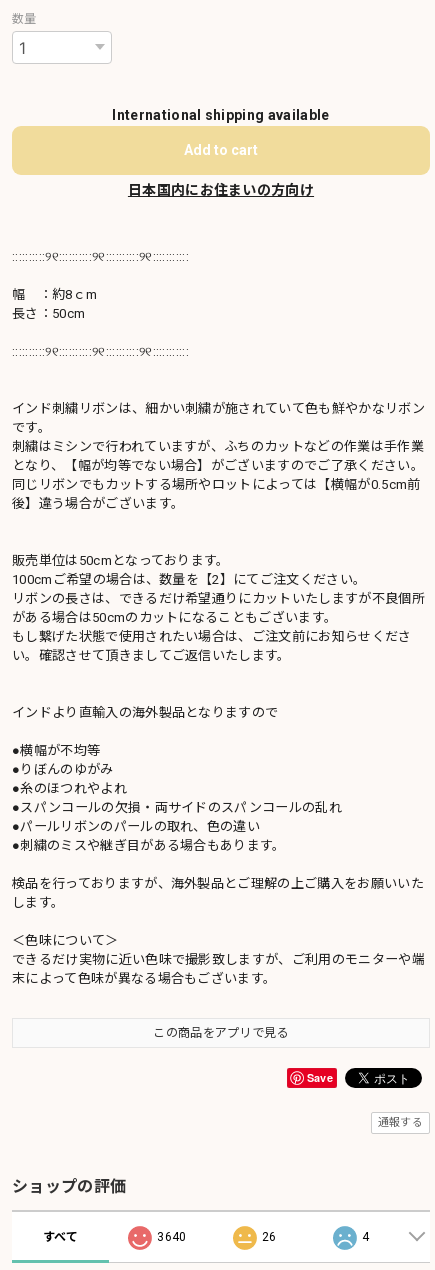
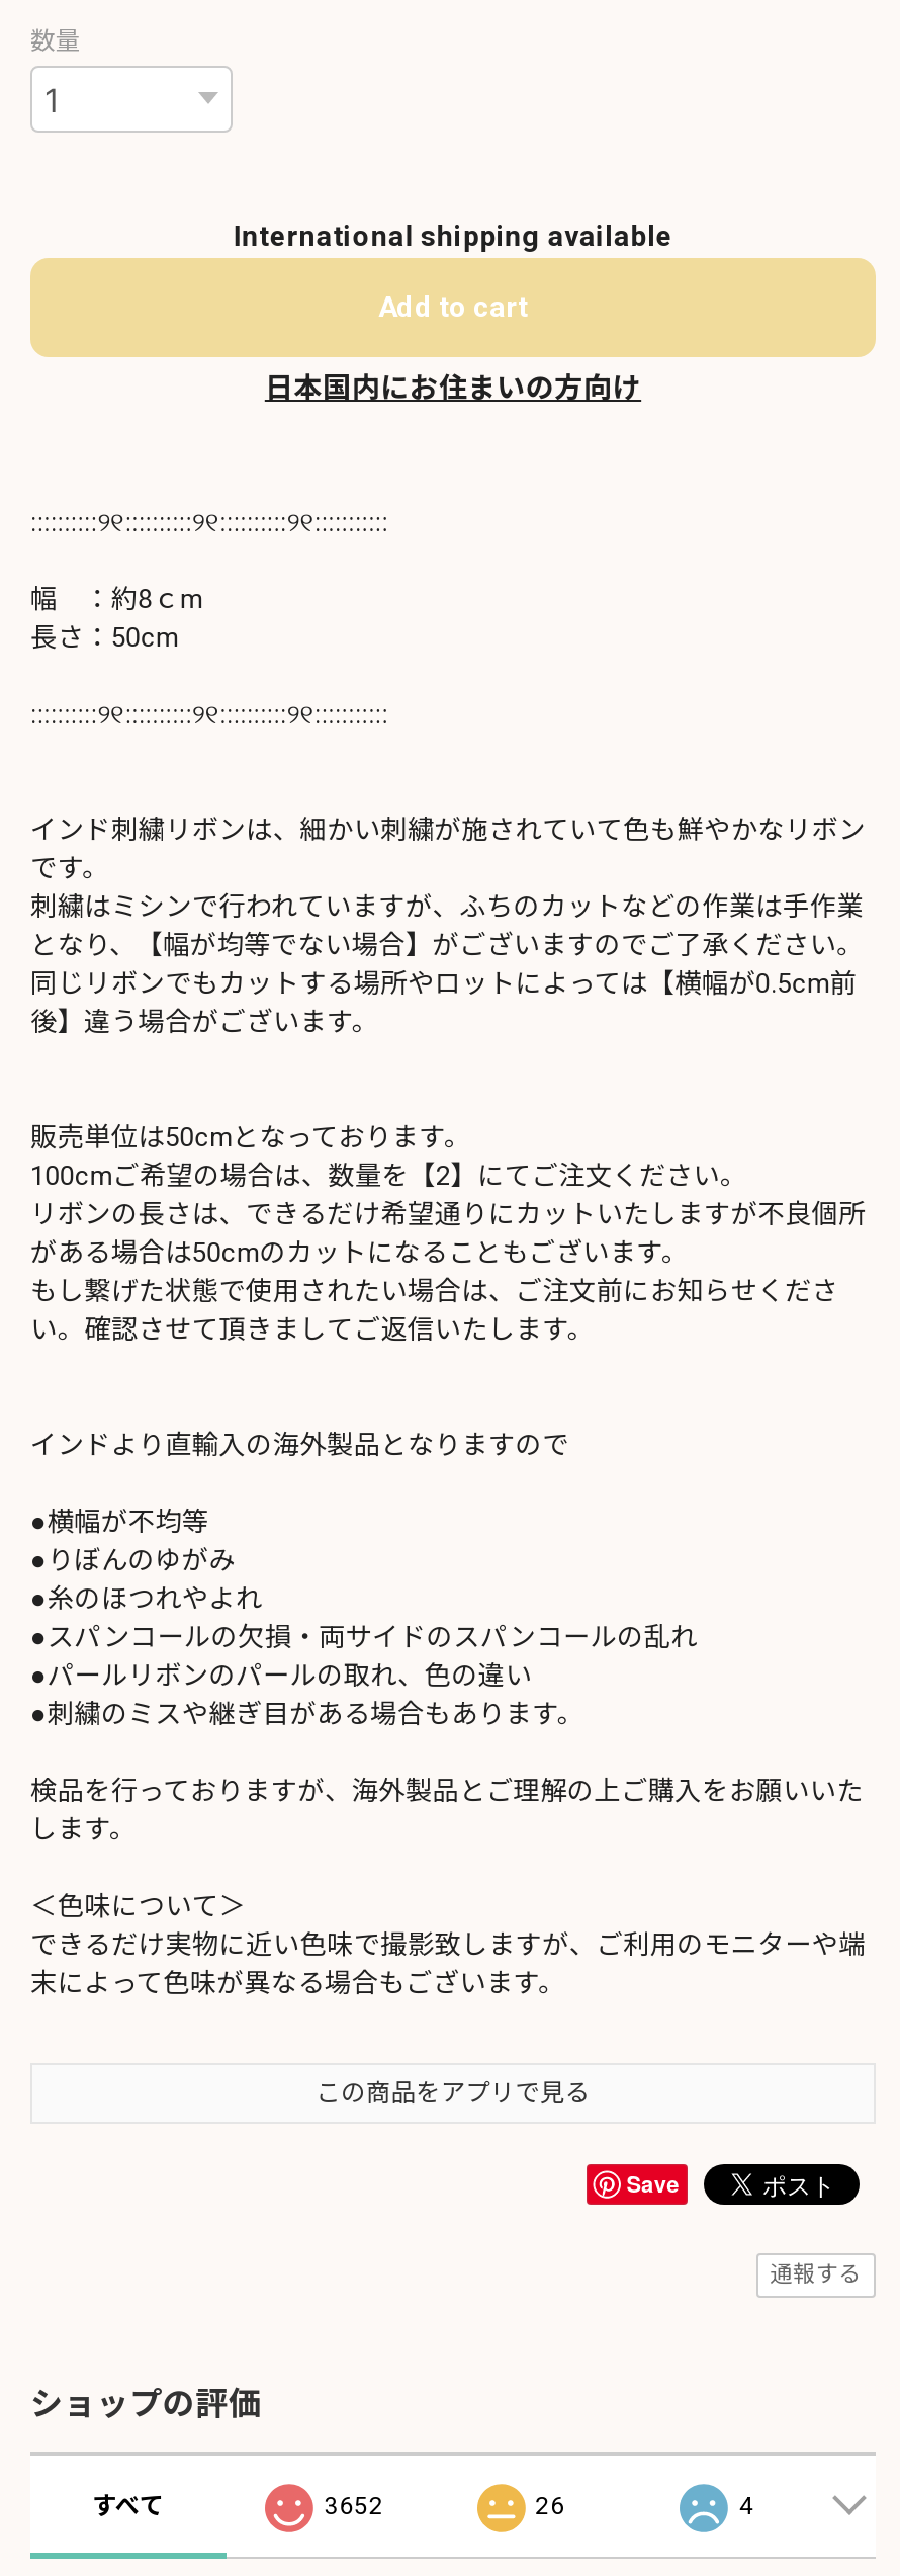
[157,1230,187,1244] 3640 -> [324,2493,383,2521] 3652

